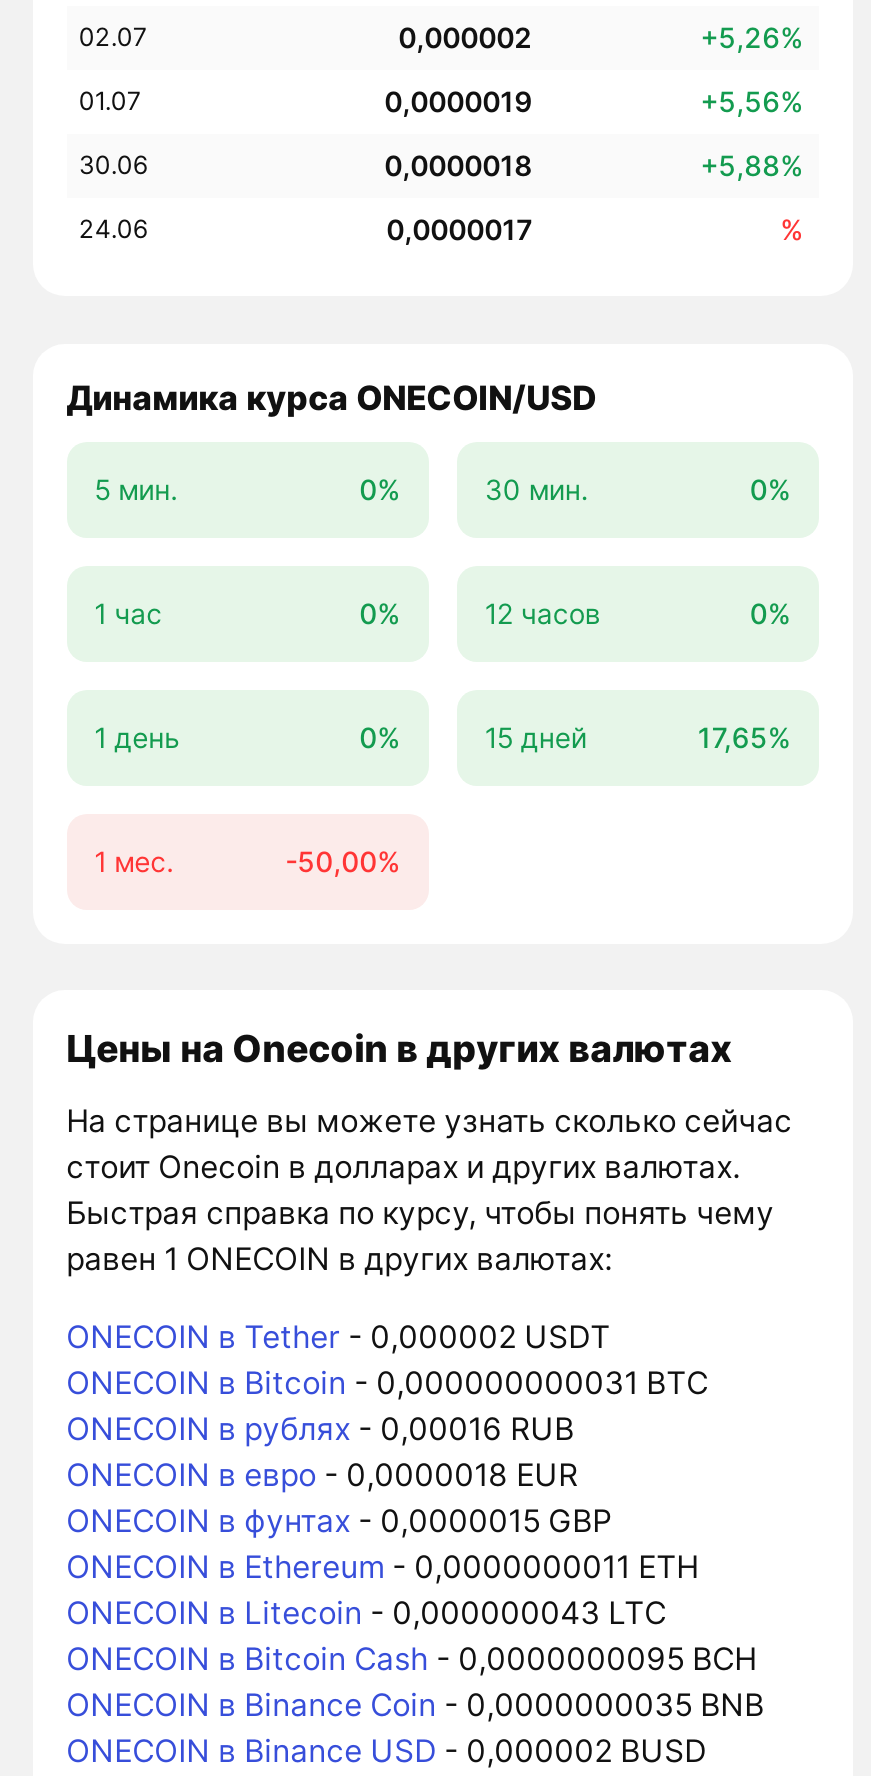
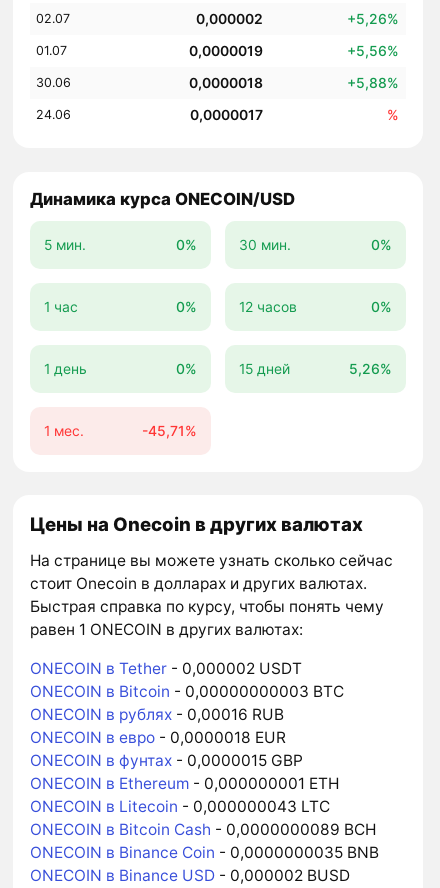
[698,720,792,754] 17,65% -> [349,360,392,377] 5,26%
[285,844,401,878] -50,00% -> [142,422,197,439] -45,71%
[66,1363,708,1401] ONECOIN в Bitcoin - 0,000000000031 BTC -> [30,682,344,701] ONECOIN в Bitcoin - 0,00000000003 BTC
[66,1547,698,1585] ONECOIN в Ethereum - 0,0000000011 ETH -> [30,774,339,793] ONECOIN в Ethereum - 0,000000001 ETH
[66,1639,756,1677] ONECOIN в Bitcoin Cash - 0,0000000095 BCH -> [30,820,376,839] ONECOIN в Bitcoin Cash - 0,0000000089 BCH

